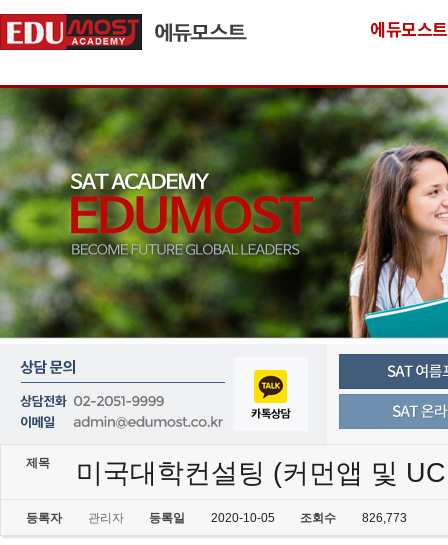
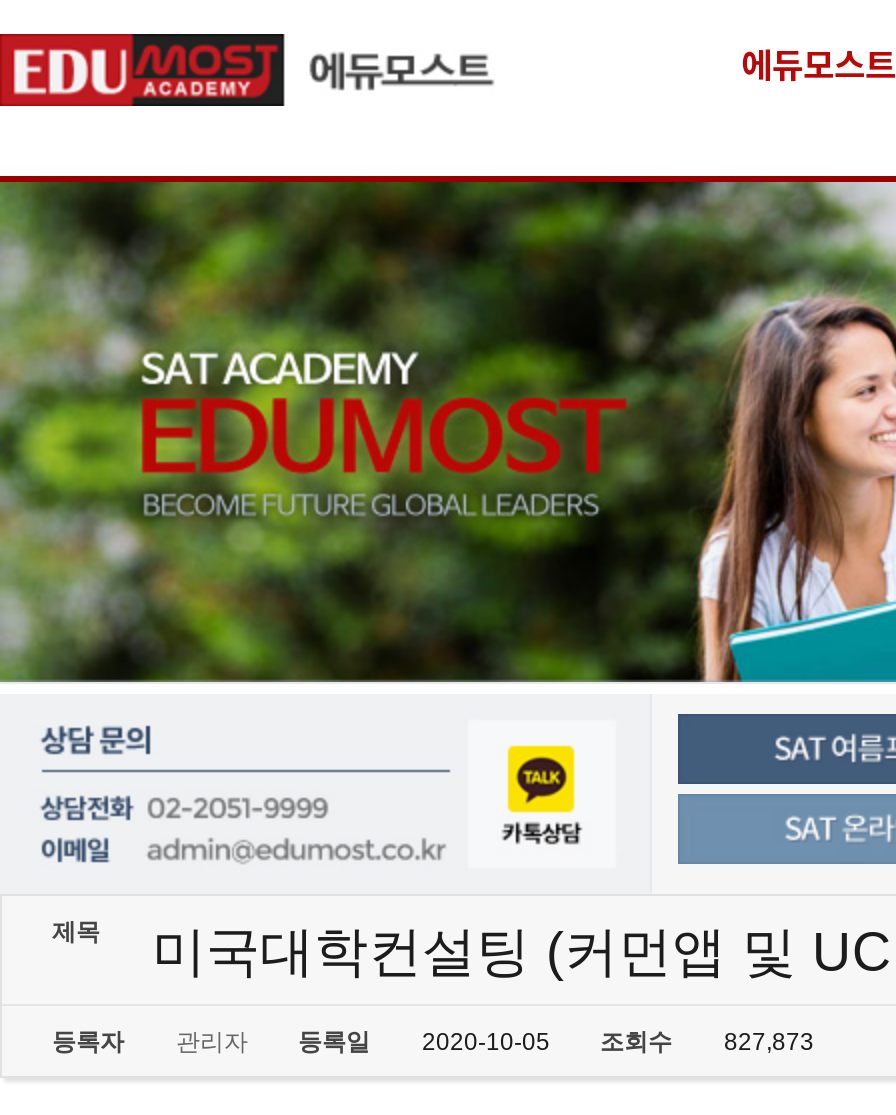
[26,511,407,525] 등록자 관리자 등록일 2020-10-05 조회수 826,773 -> [52,1028,814,1056] 등록자 관리자 등록일 2020-10-05 조회수 827,873

